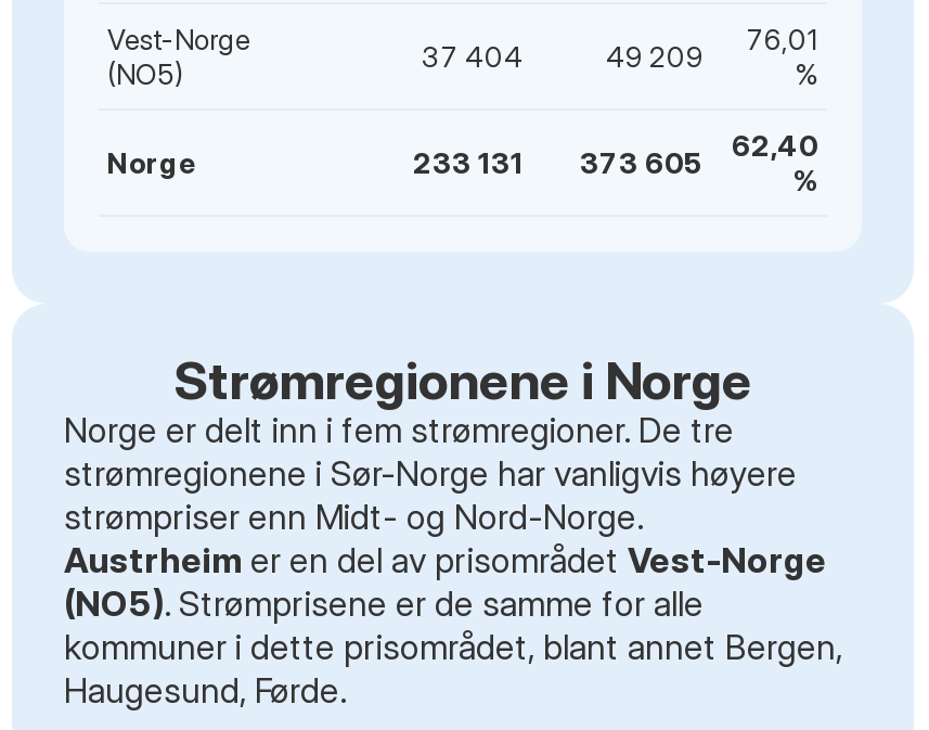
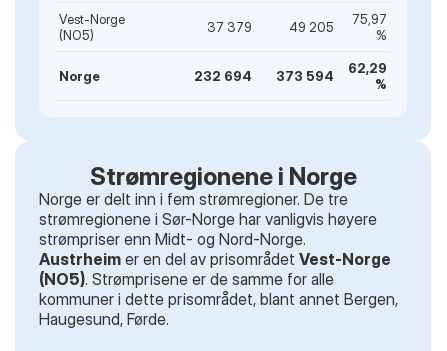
[747,21,818,56] 76,01 -> [352,11,387,27] 75,97
[422,39,524,73] 37 404 -> [207,19,252,35] 37 379
[606,39,704,73] 49 209 -> [289,19,334,35] 49 205
[732,128,818,162] 62,40 -> [348,60,387,76] 62,29
[413,145,524,180] 233 131 -> [194,68,252,84] 232 694
[580,145,704,180] 373 605 -> [276,68,334,84] 373 594

